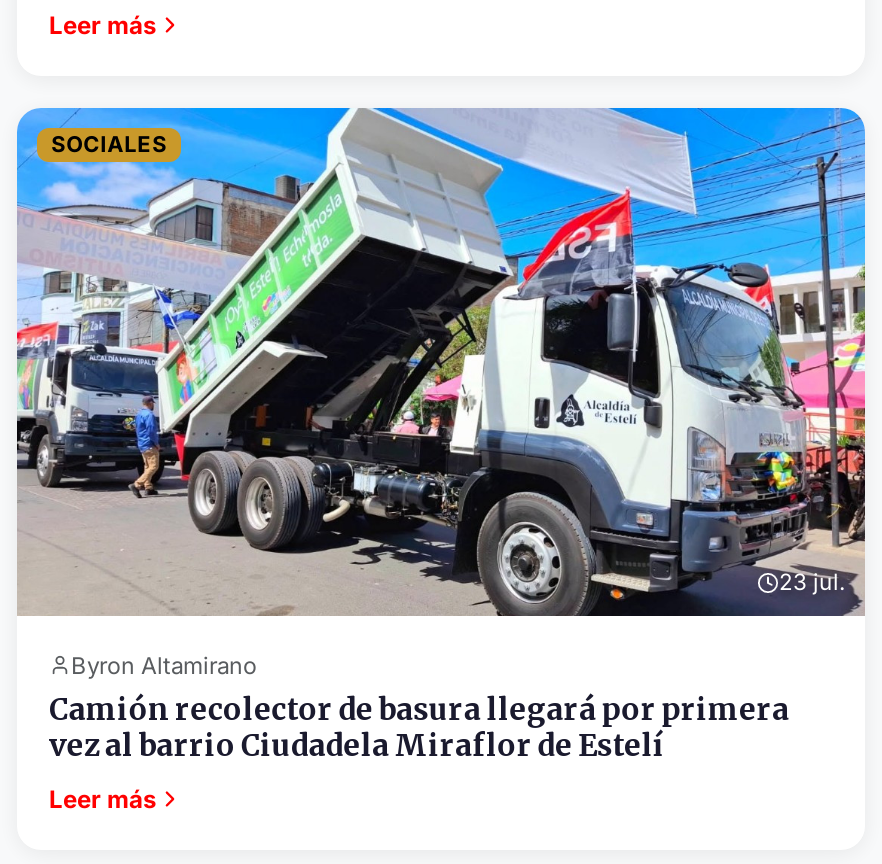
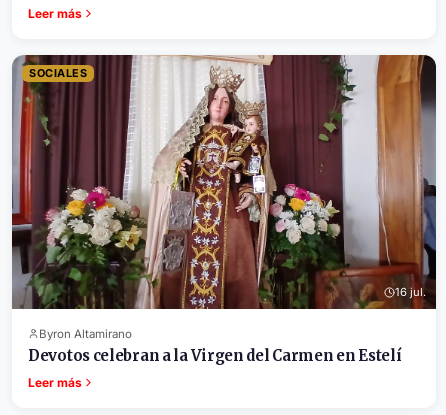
[15,106,867,616] [image] | 23 jul. -> [11,54,437,310] [image] | 16 jul.
[49,692,789,764] Camión recolector de basura llegará por primera | vez al barrio Ciudadela Miraflor de Estelí -> [28,347,402,365] Devotos celebran a la Virgen del Carmen en Estelí

